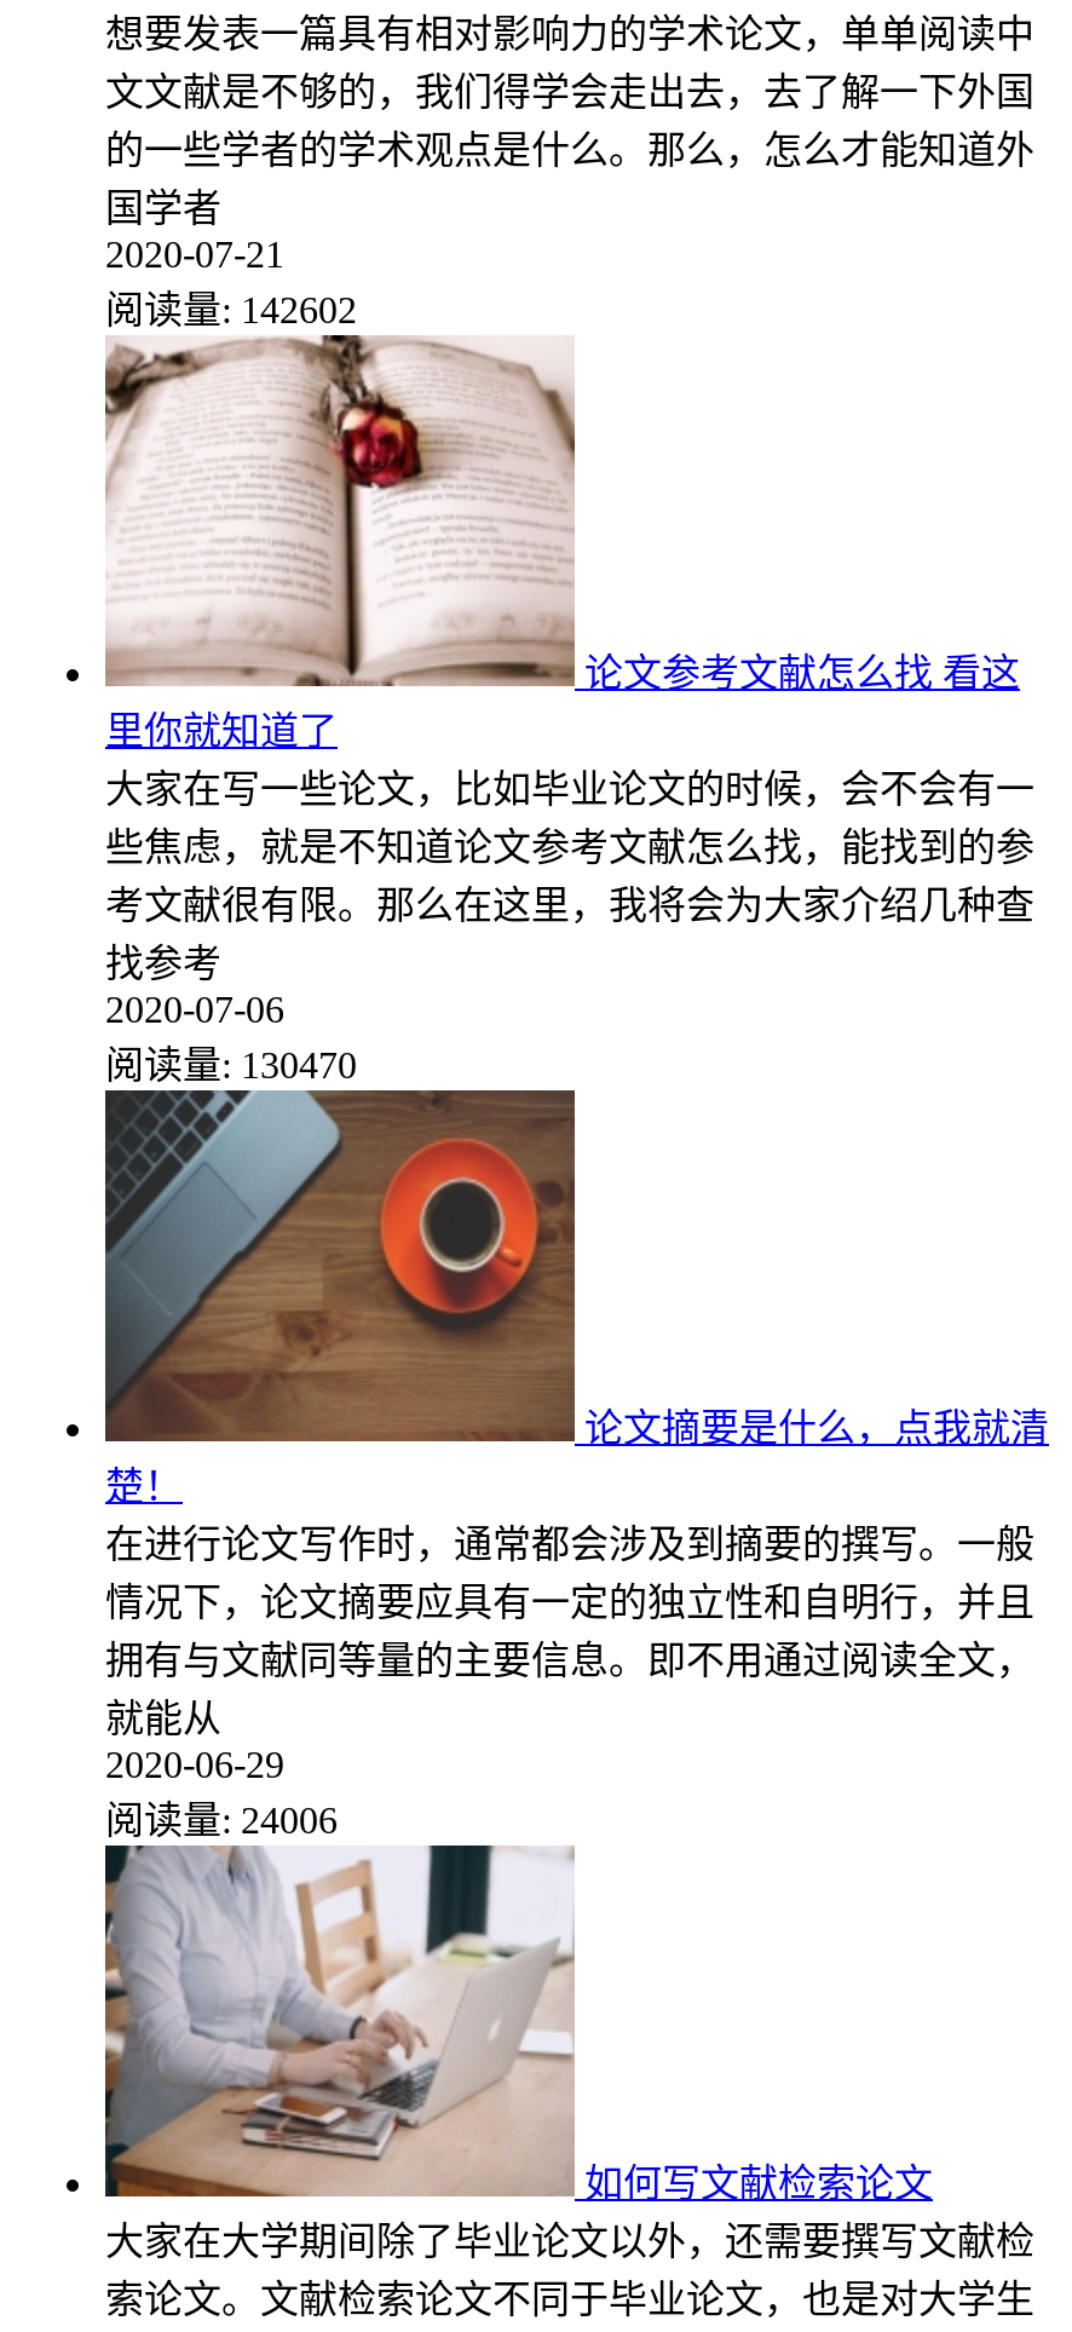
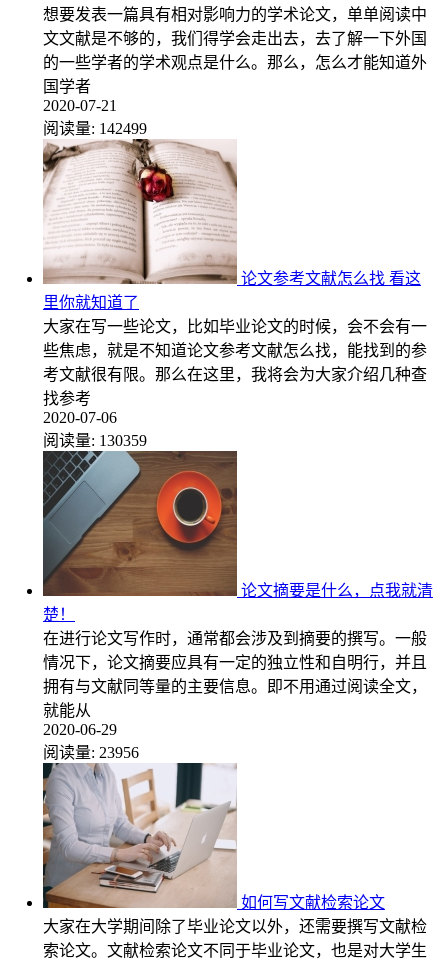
[105,289,357,330] 阅读量: 142602 -> [43,120,147,137] 阅读量: 142499
[105,1044,357,1085] 阅读量: 130470 -> [43,432,147,449] 阅读量: 130359
[105,1799,338,1840] 阅读量: 24006 -> [43,744,139,761] 阅读量: 23956

